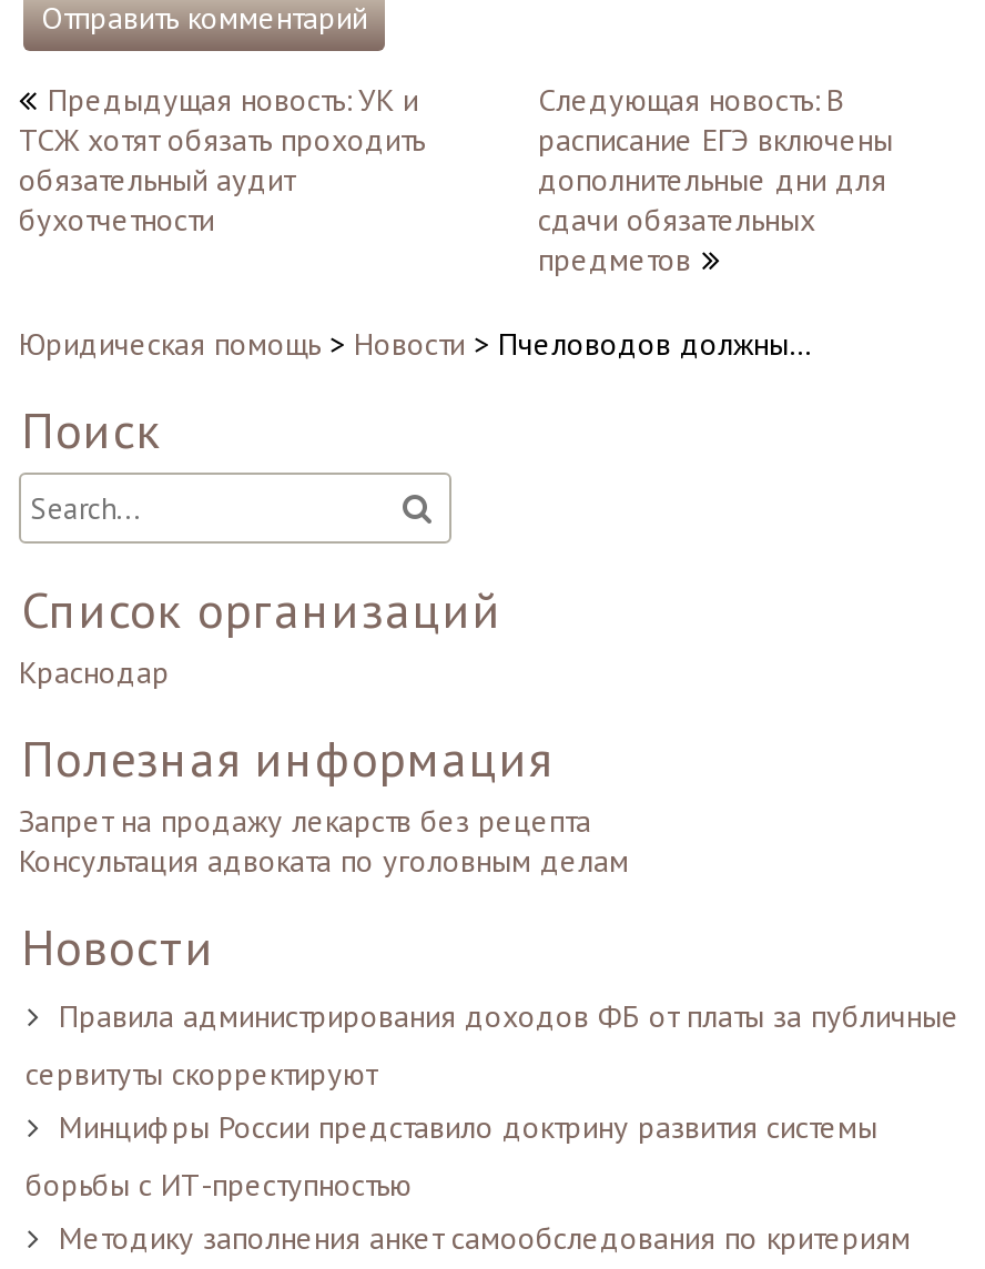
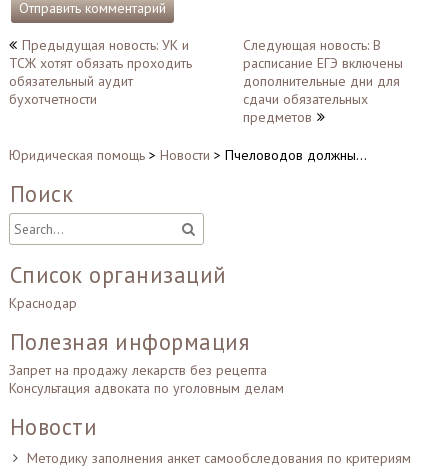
[26,996,959,1205] Правила администрирования доходов ФБ от платы за публичные | сервитуты скорректируют | Минцифры России представило доктрину развития системы | борьбы с ИТ-преступностью -> none

